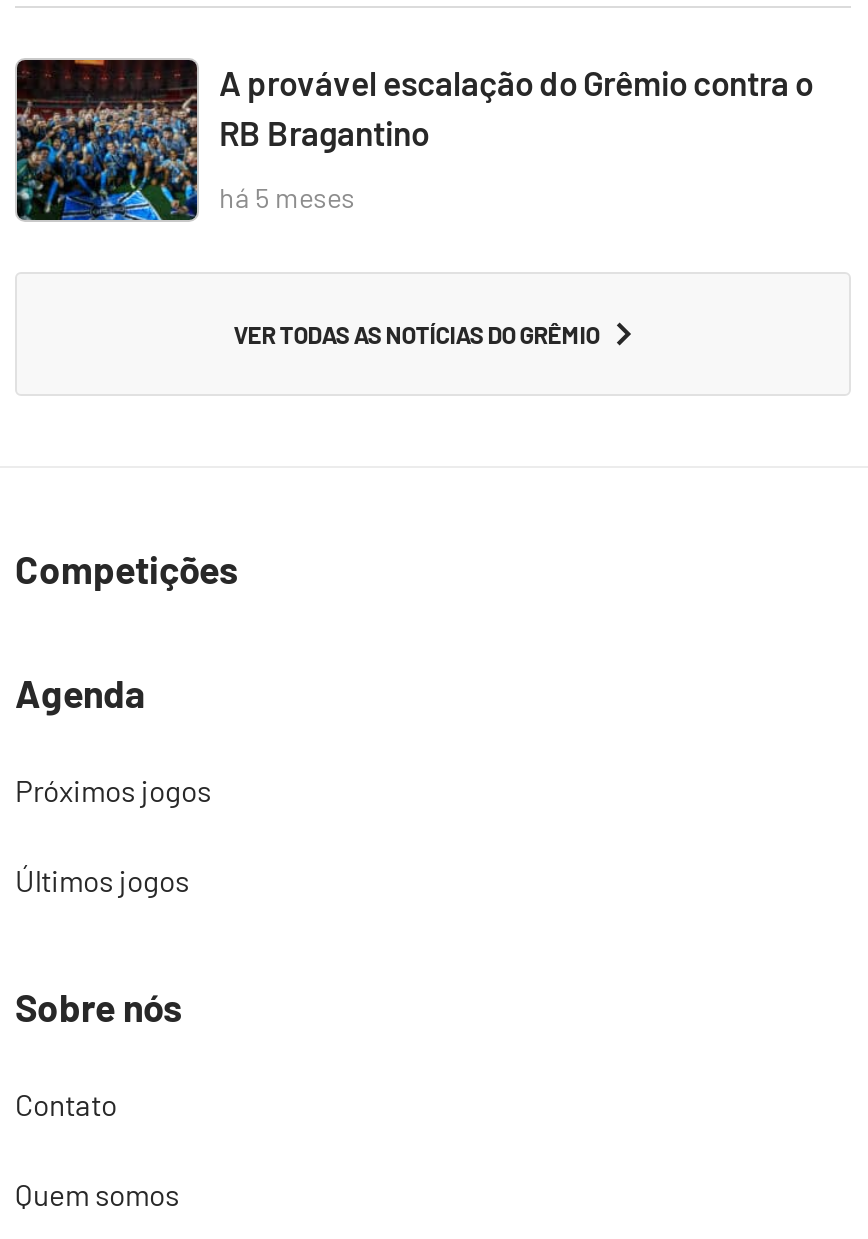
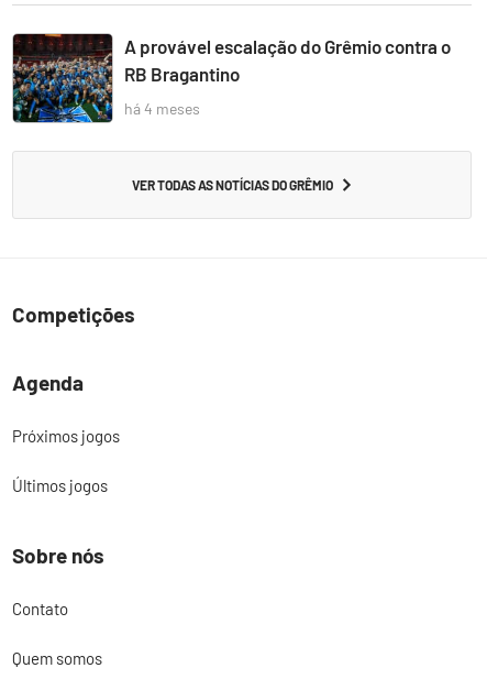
[219,179,355,213] há 5 meses -> [124,99,200,118] há 4 meses

